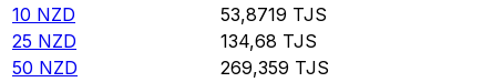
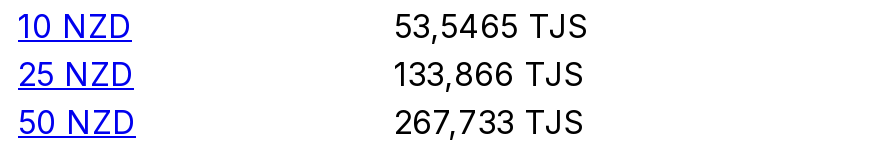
[220,3,327,25] 53,8719 TJS -> [394,6,590,46] 53,5465 TJS
[220,30,317,52] 134,68 TJS -> [394,54,586,94] 133,866 TJS
[220,56,329,78] 269,359 TJS -> [394,102,586,142] 267,733 TJS

